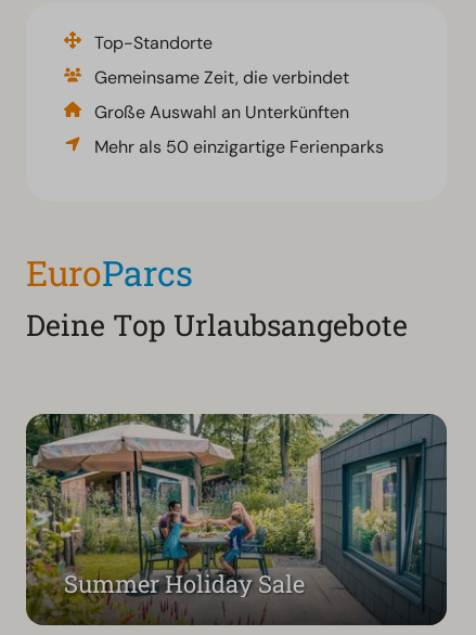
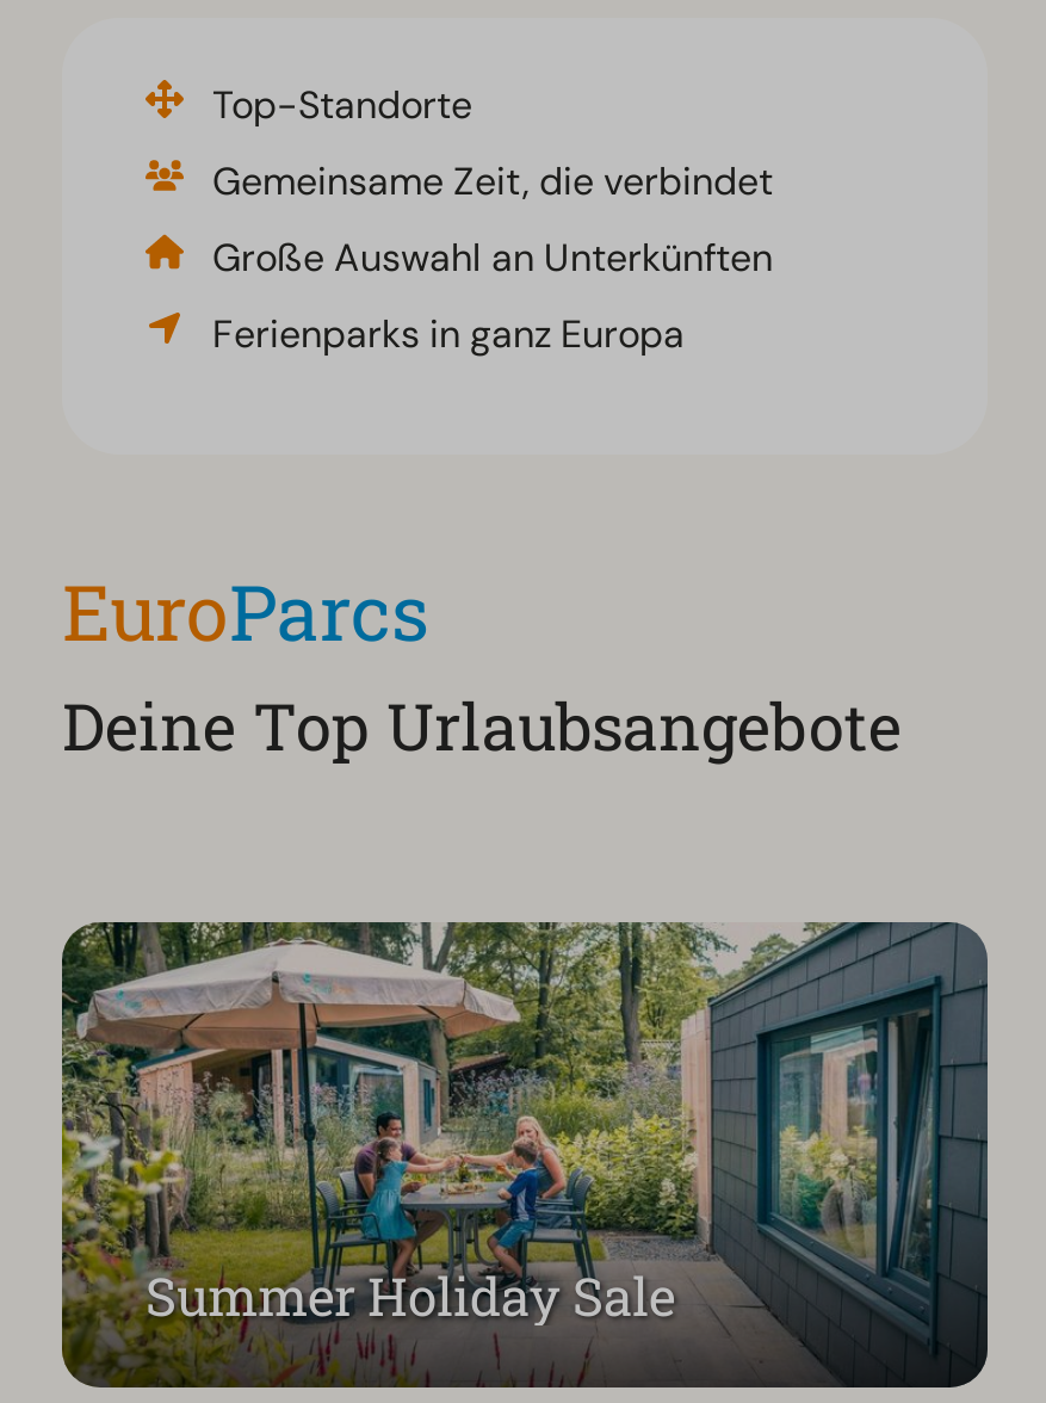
[94,135,384,158] Mehr als 50 einzigartige Ferienparks -> [212,309,685,359] Ferienparks in ganz Europa

